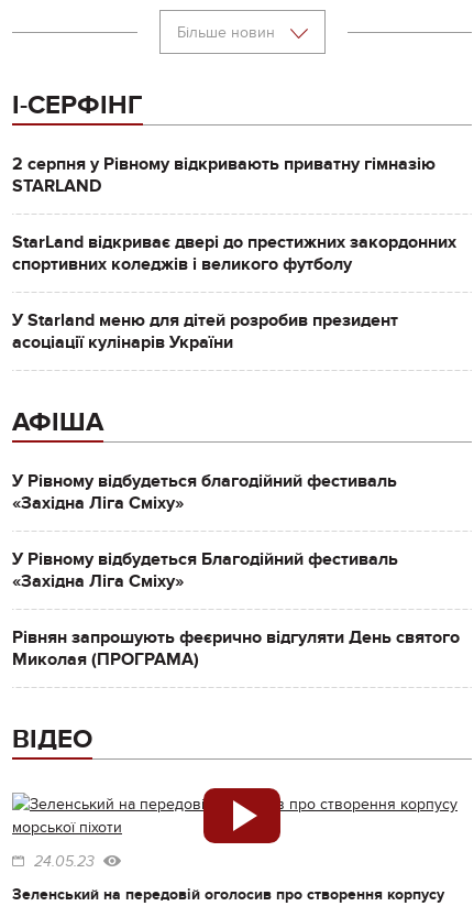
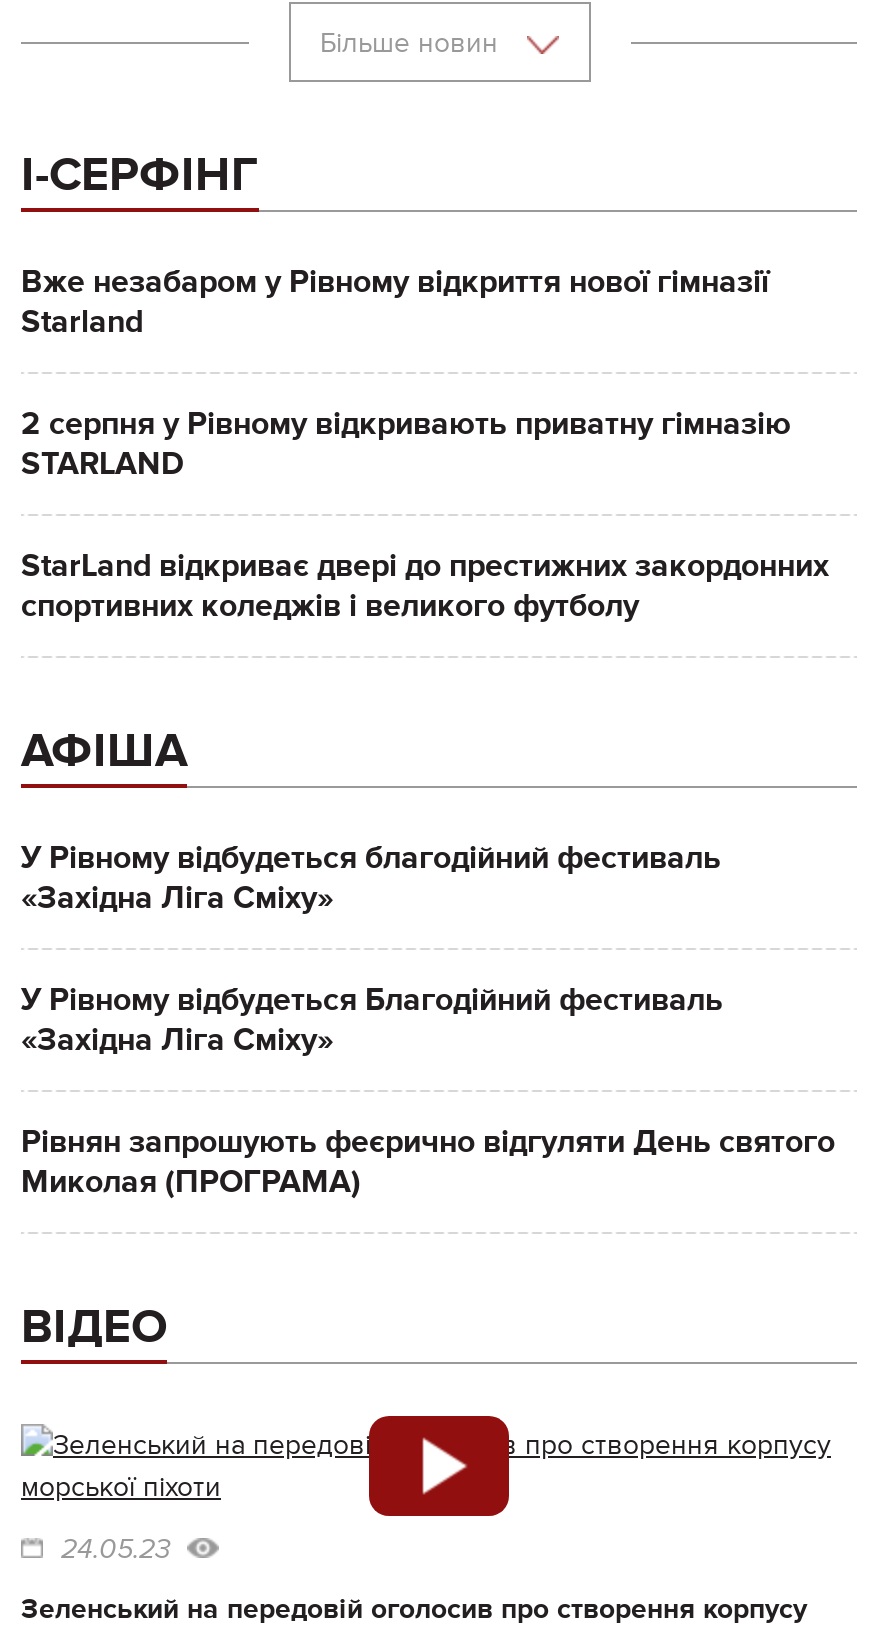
none -> [21,261,769,341] Вже незабаром у Рівному відкриття нової гімназії | Starland
moved [12,152,456,275] -> [21,403,829,625]: 2 серпня у Рівному відкривають приватну гімназію | STARLAND | StarLand відкриває двері до престижних закордонних | спортивних коледжів і великого футболу
[12,309,398,353] У Starland меню для дітей розробив президент | асоціації кулінарів України -> none

